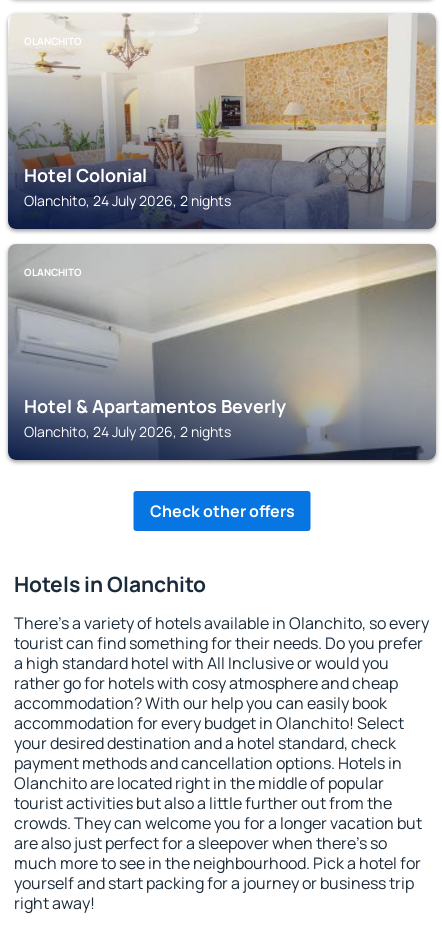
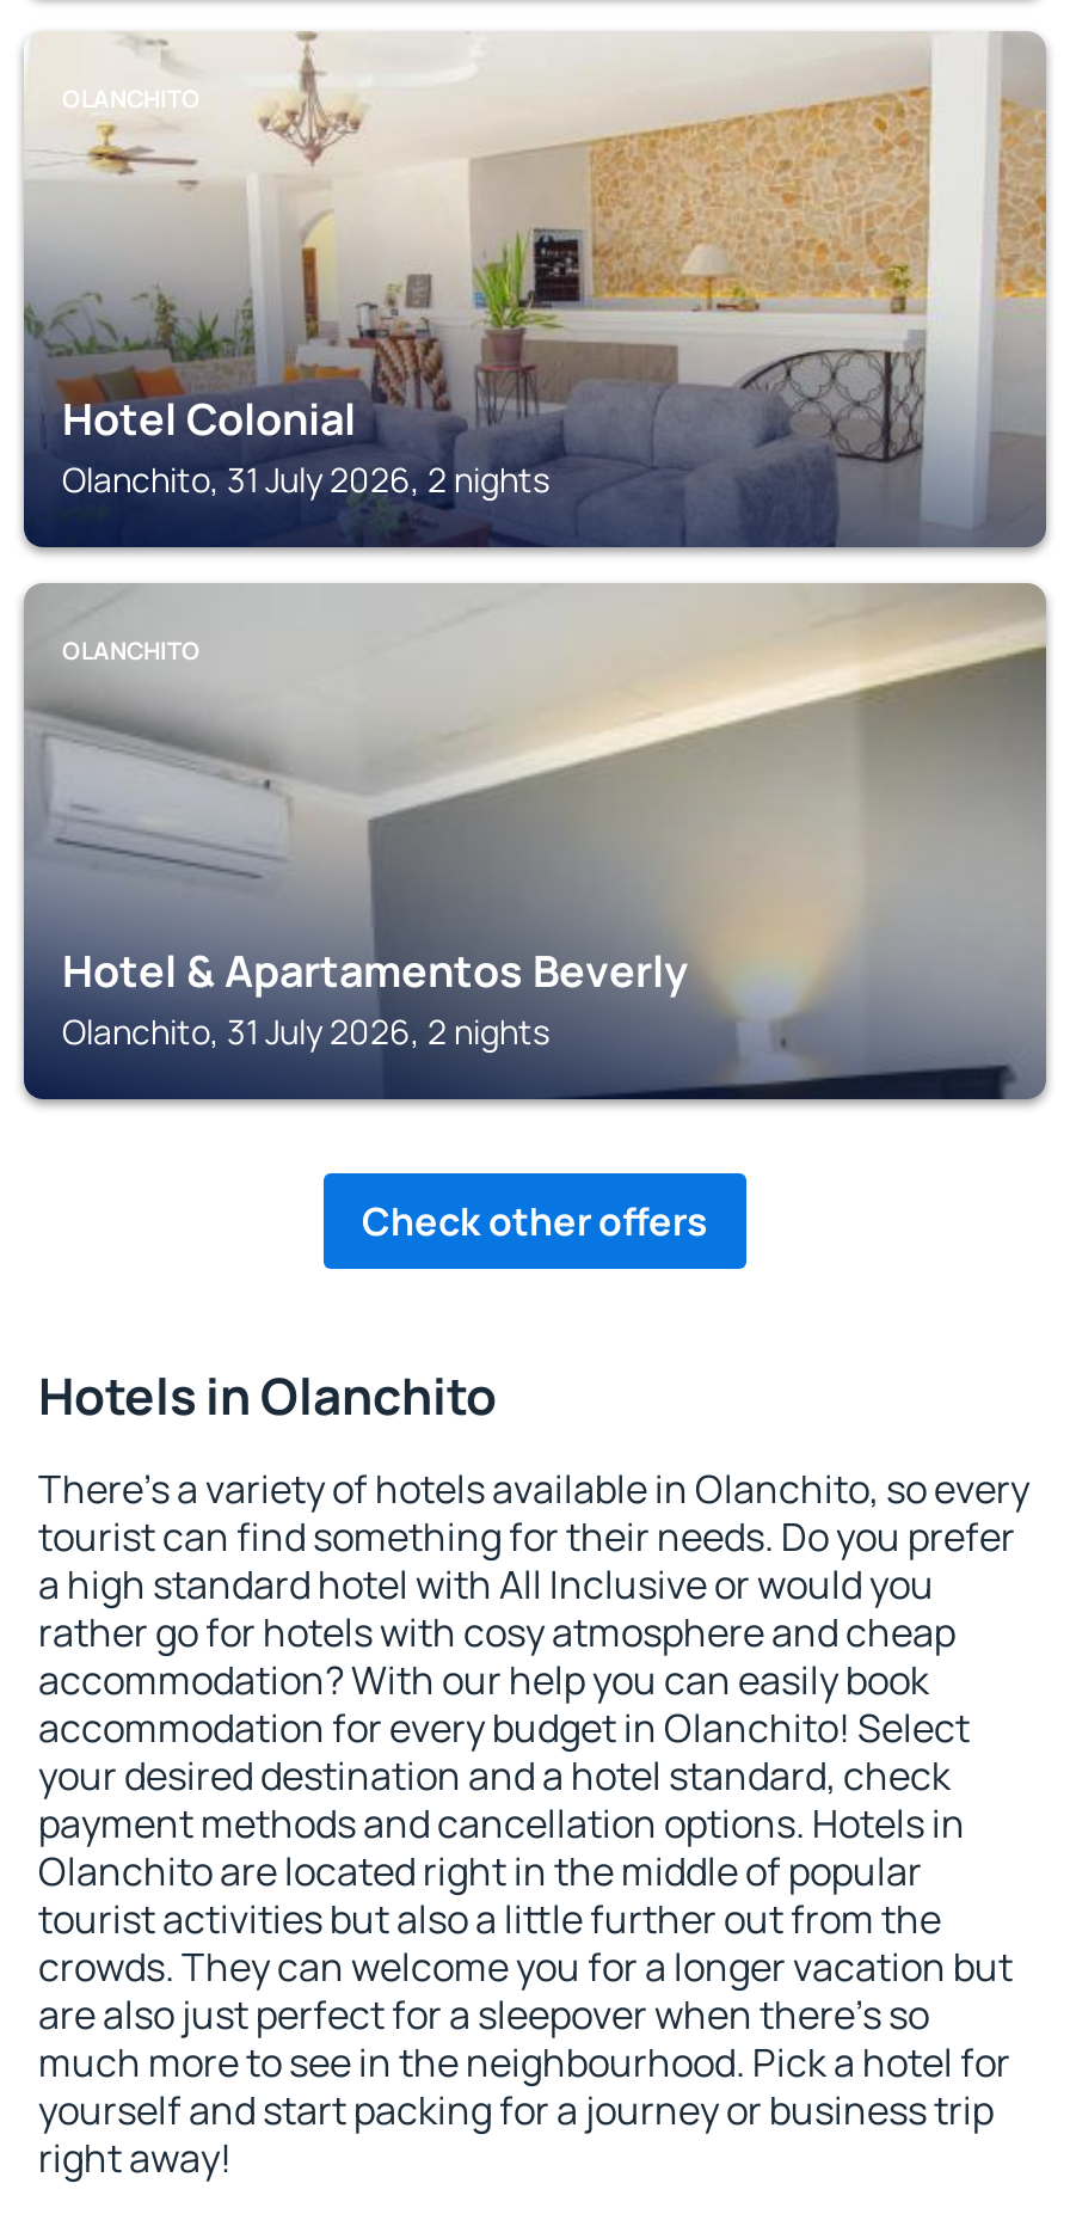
[24,191,231,210] Olanchito, 24 July 2026, 2 nights -> [62,456,549,502] Olanchito, 31 July 2026, 2 nights
[24,422,231,441] Olanchito, 24 July 2026, 2 nights -> [62,1008,549,1054] Olanchito, 31 July 2026, 2 nights

